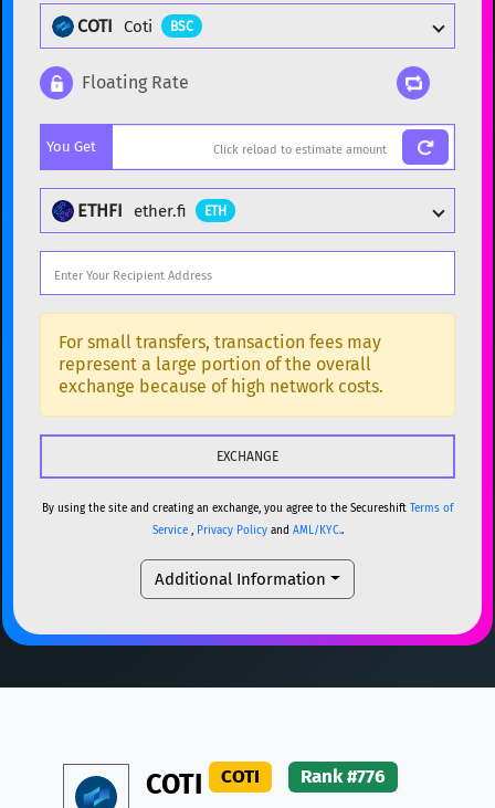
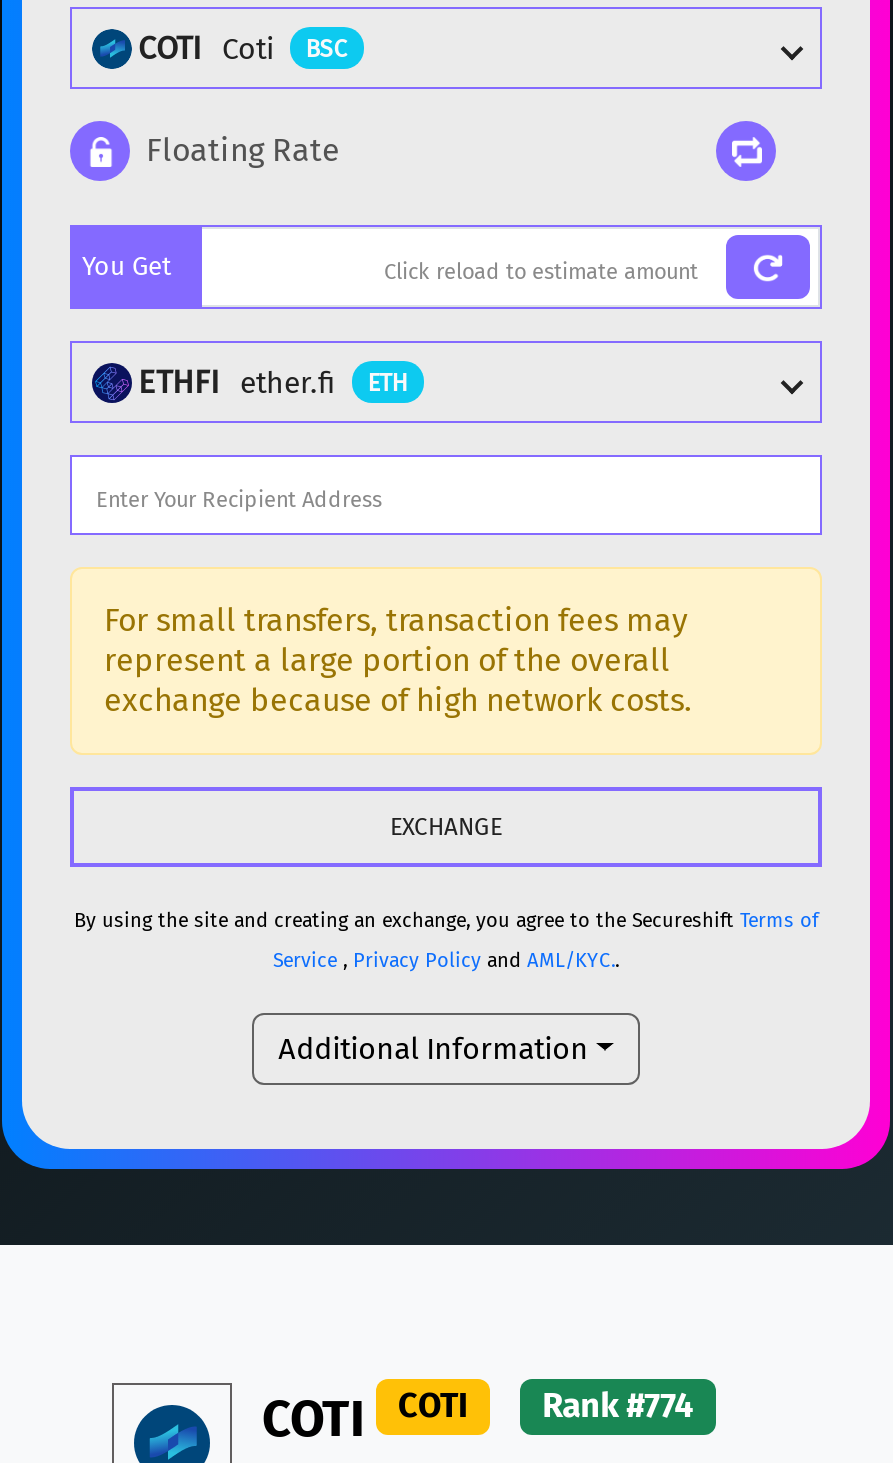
[301,765,386,789] Rank #776 -> [542,1386,694,1428] Rank #774

